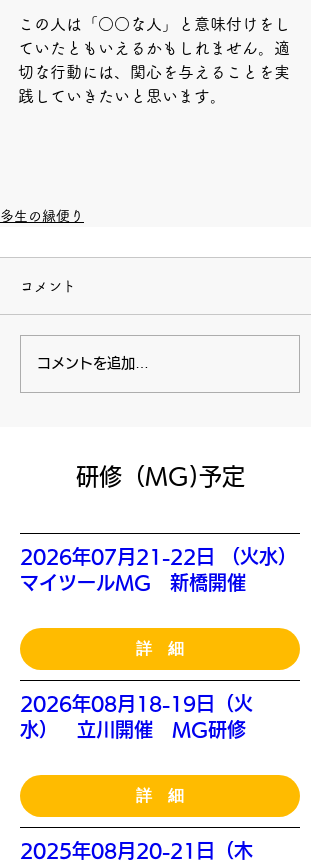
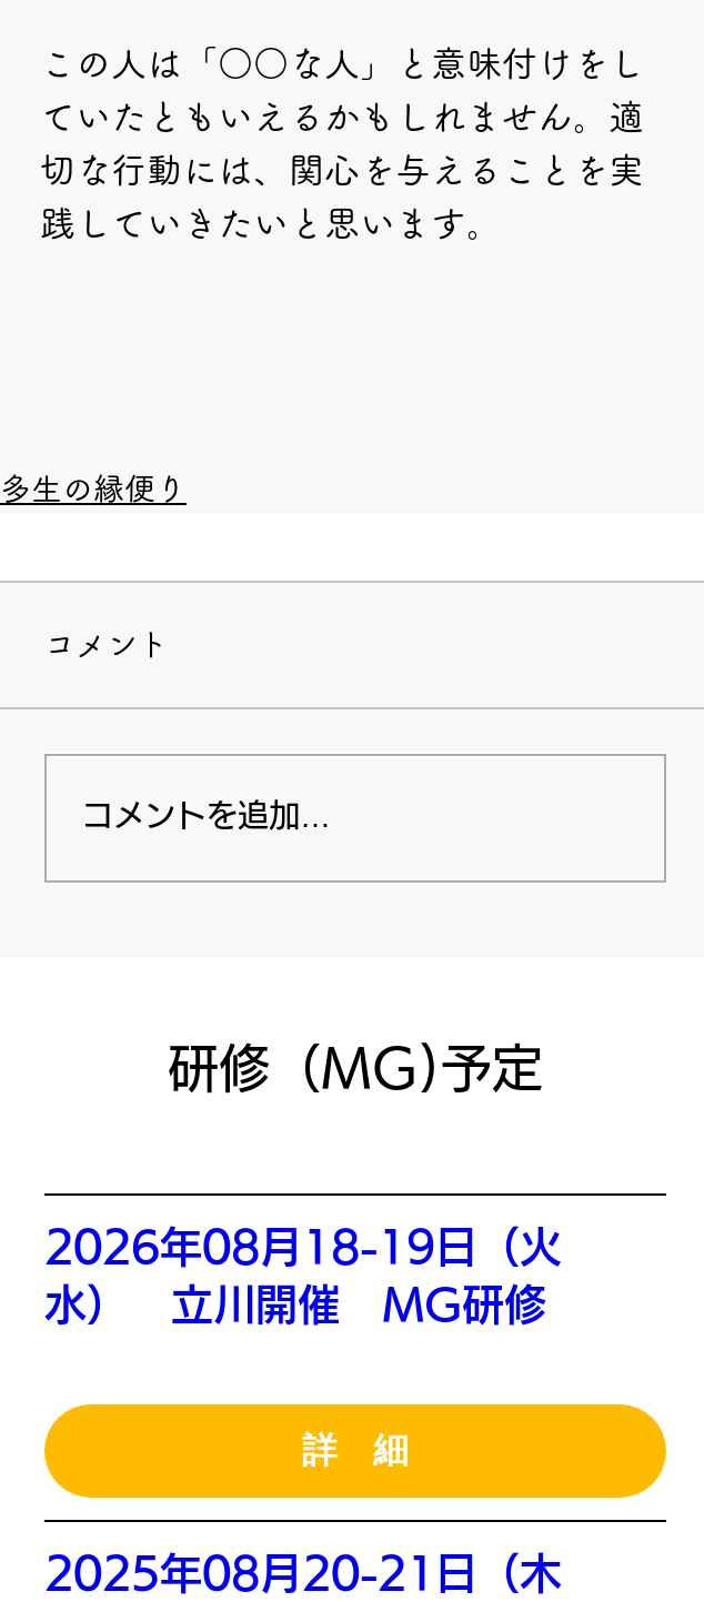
[20,547,297,658] 2026年07月21-22日 （火水） | マイツールMG 新橋開催 | 詳 細 -> none

